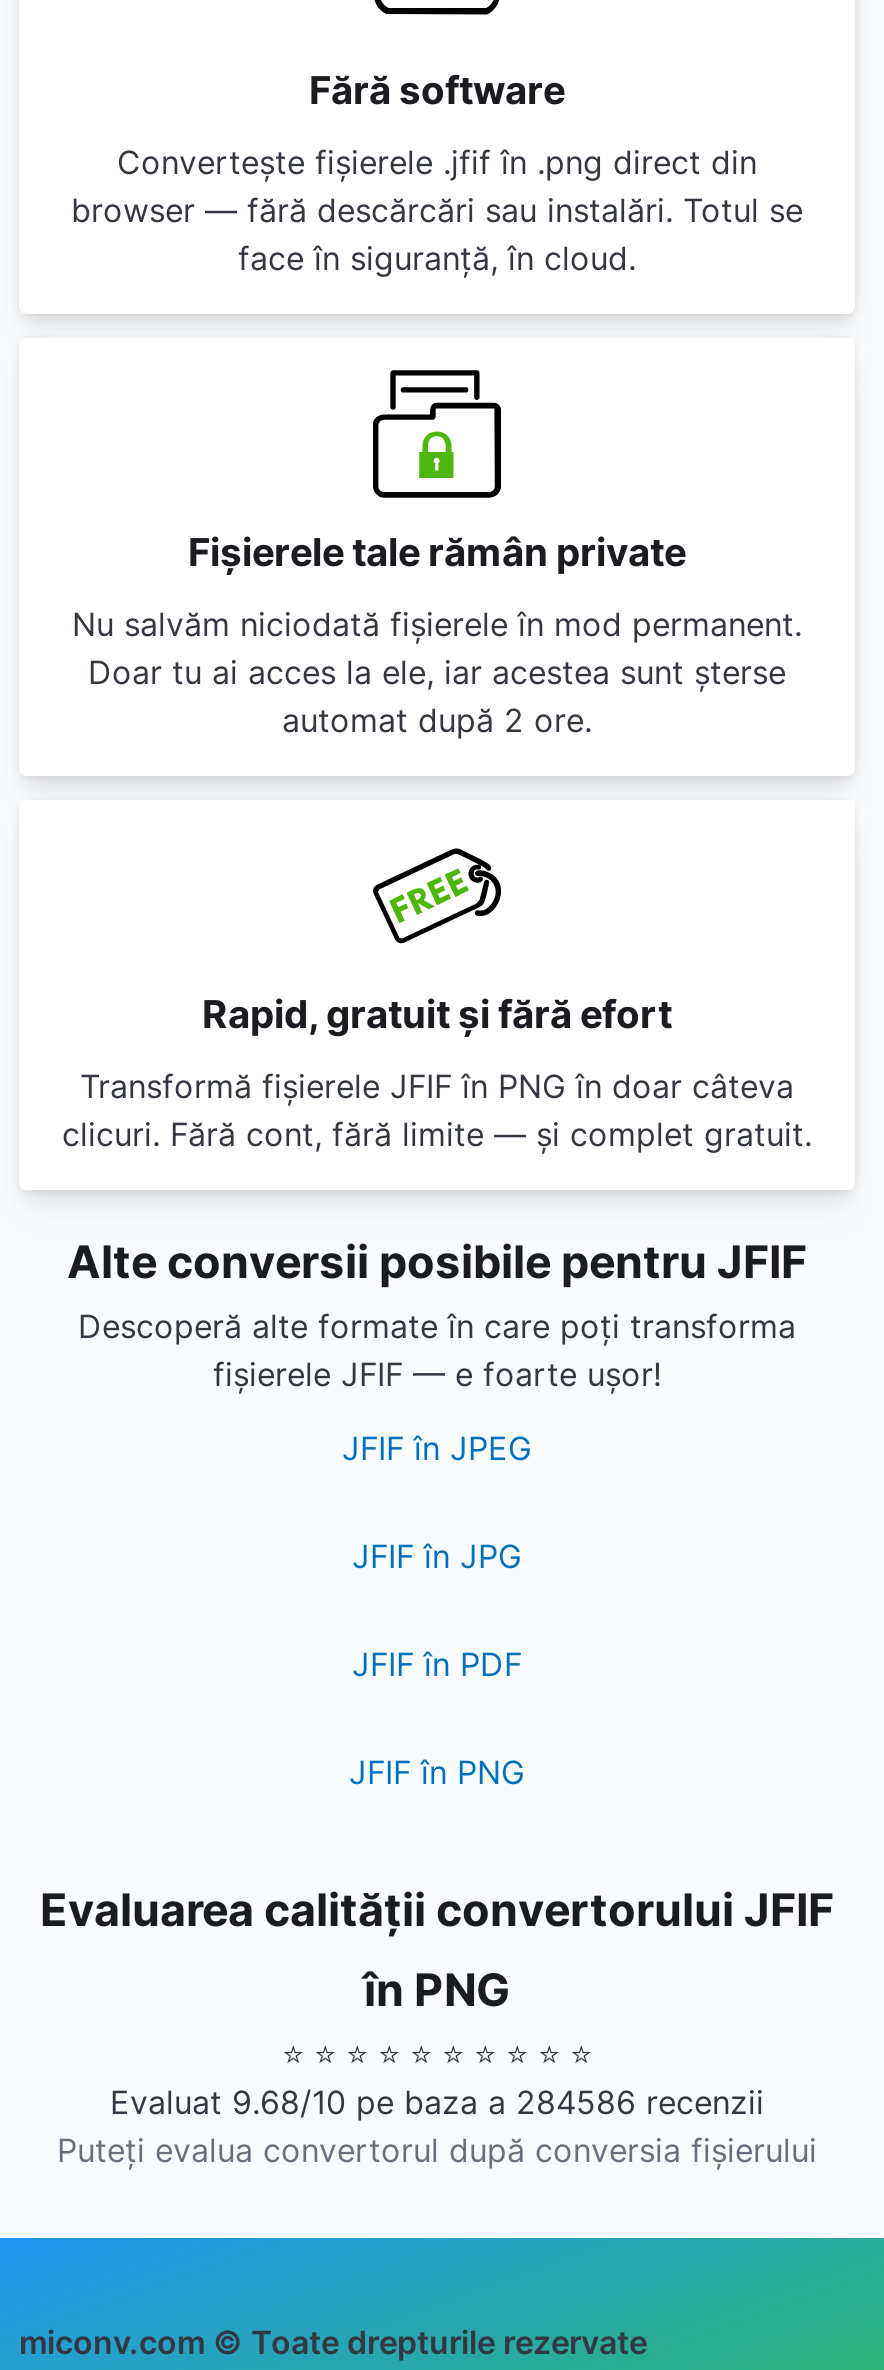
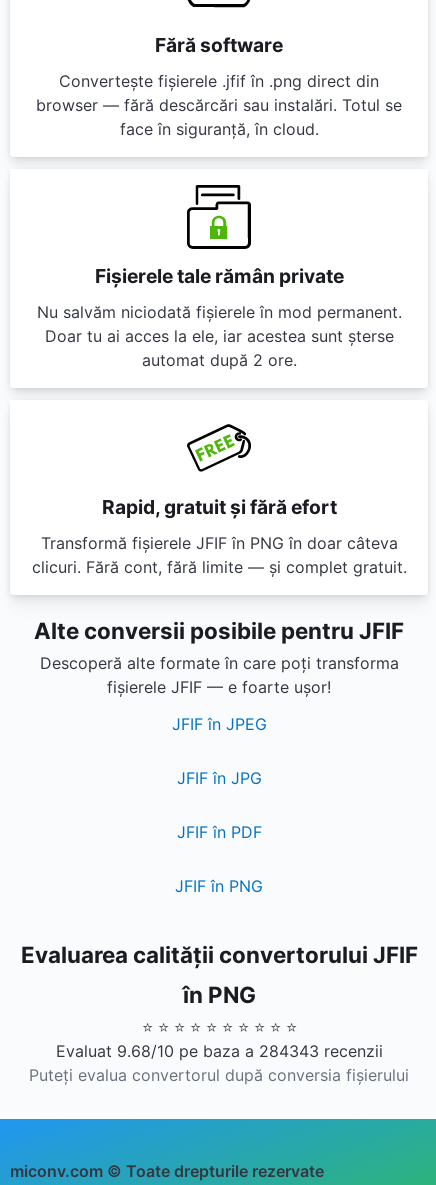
[110,2082,764,2122] Evaluat 9.68/10 pe baza a 284586 recenzii -> [55,1041,382,1061] Evaluat 9.68/10 pe baza a 284343 recenzii

